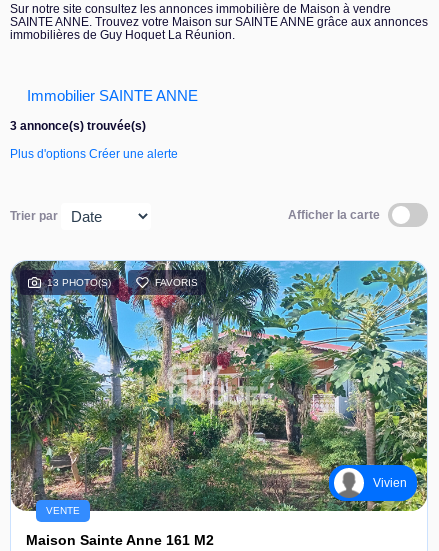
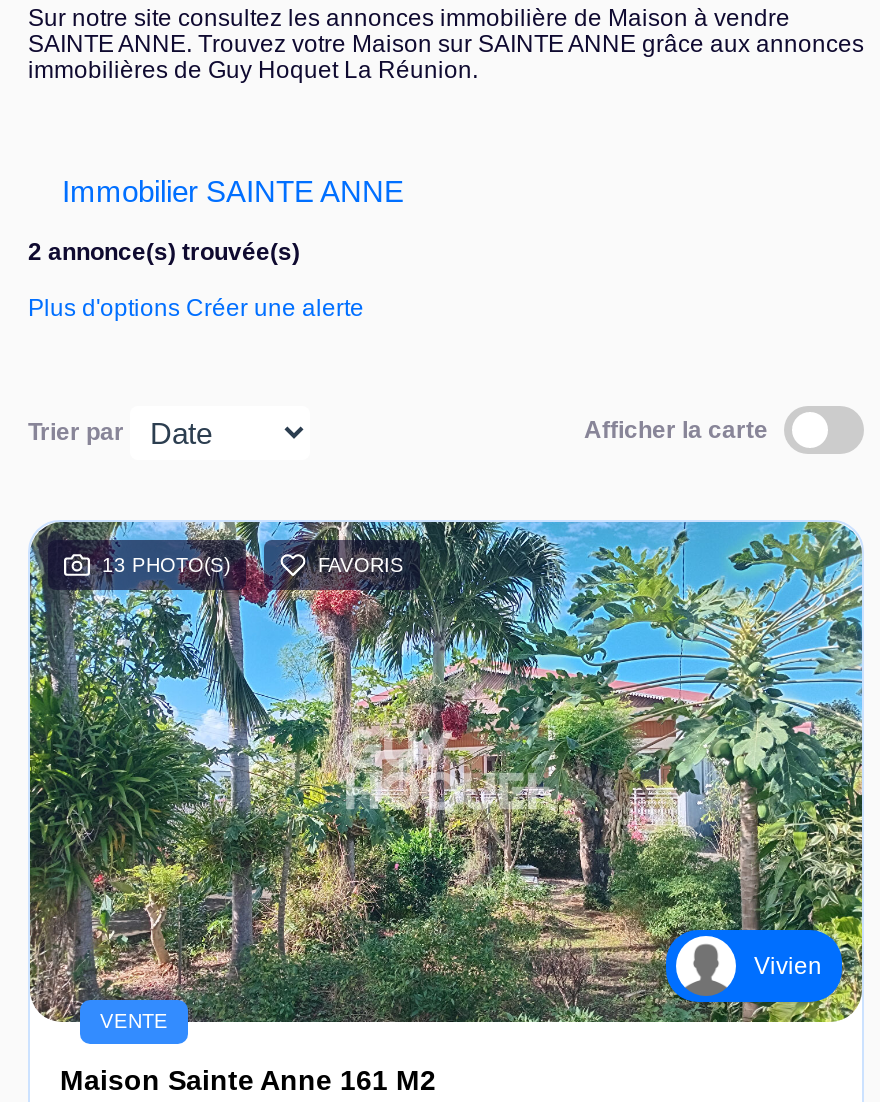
[10,118,146,132] 3 annonce(s) trouvée(s) -> [28,237,300,265] 2 annonce(s) trouvée(s)

